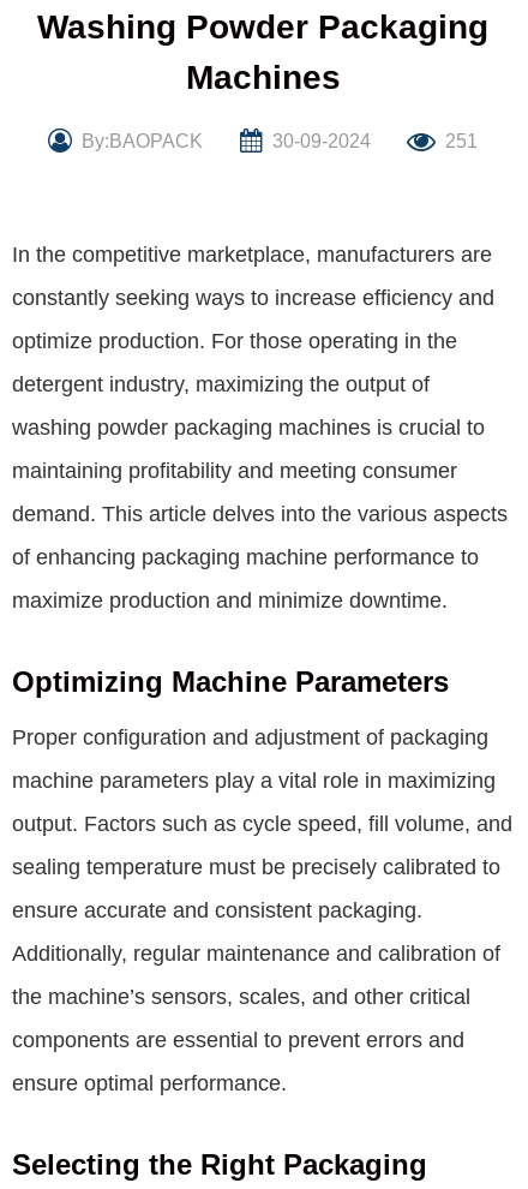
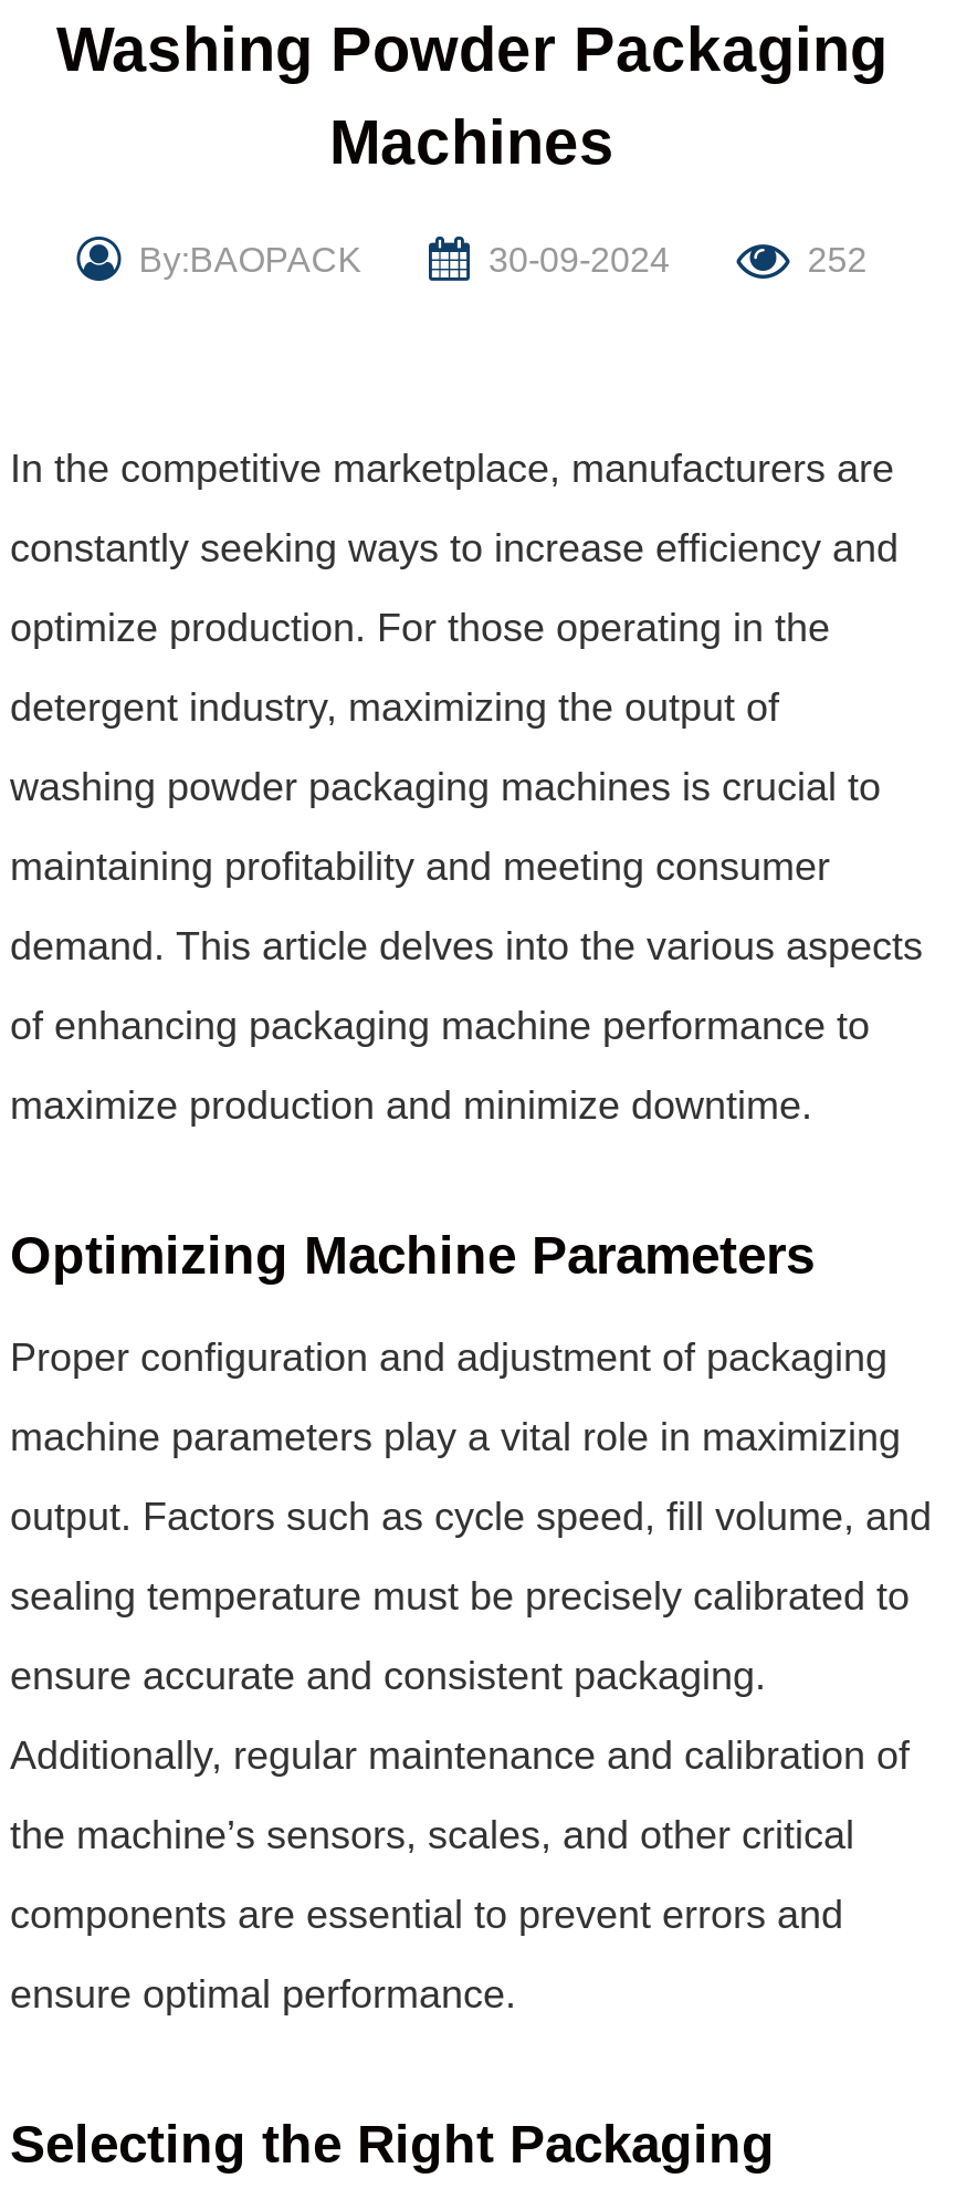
[445,131,477,151] 251 -> [807,241,867,279] 252

